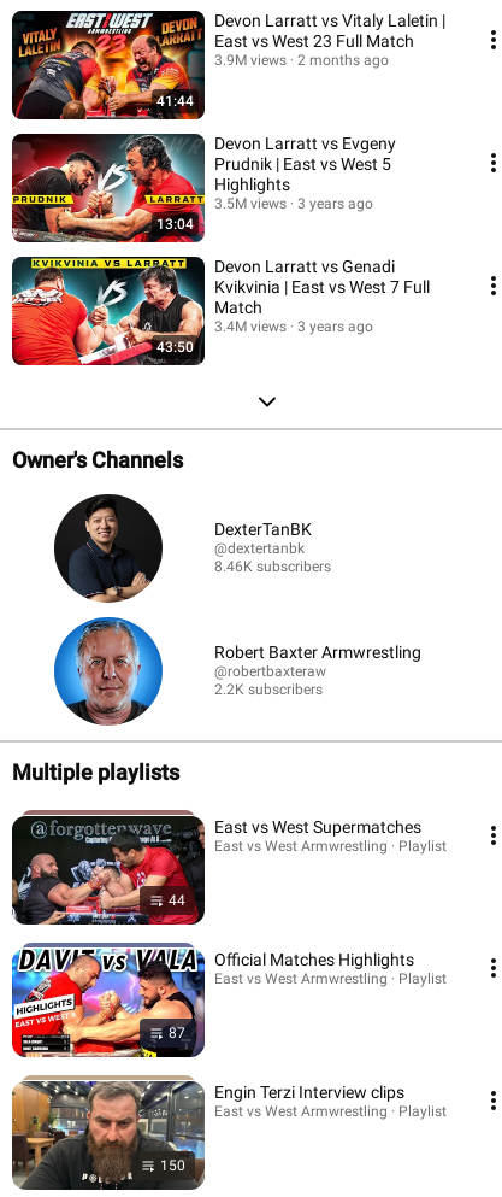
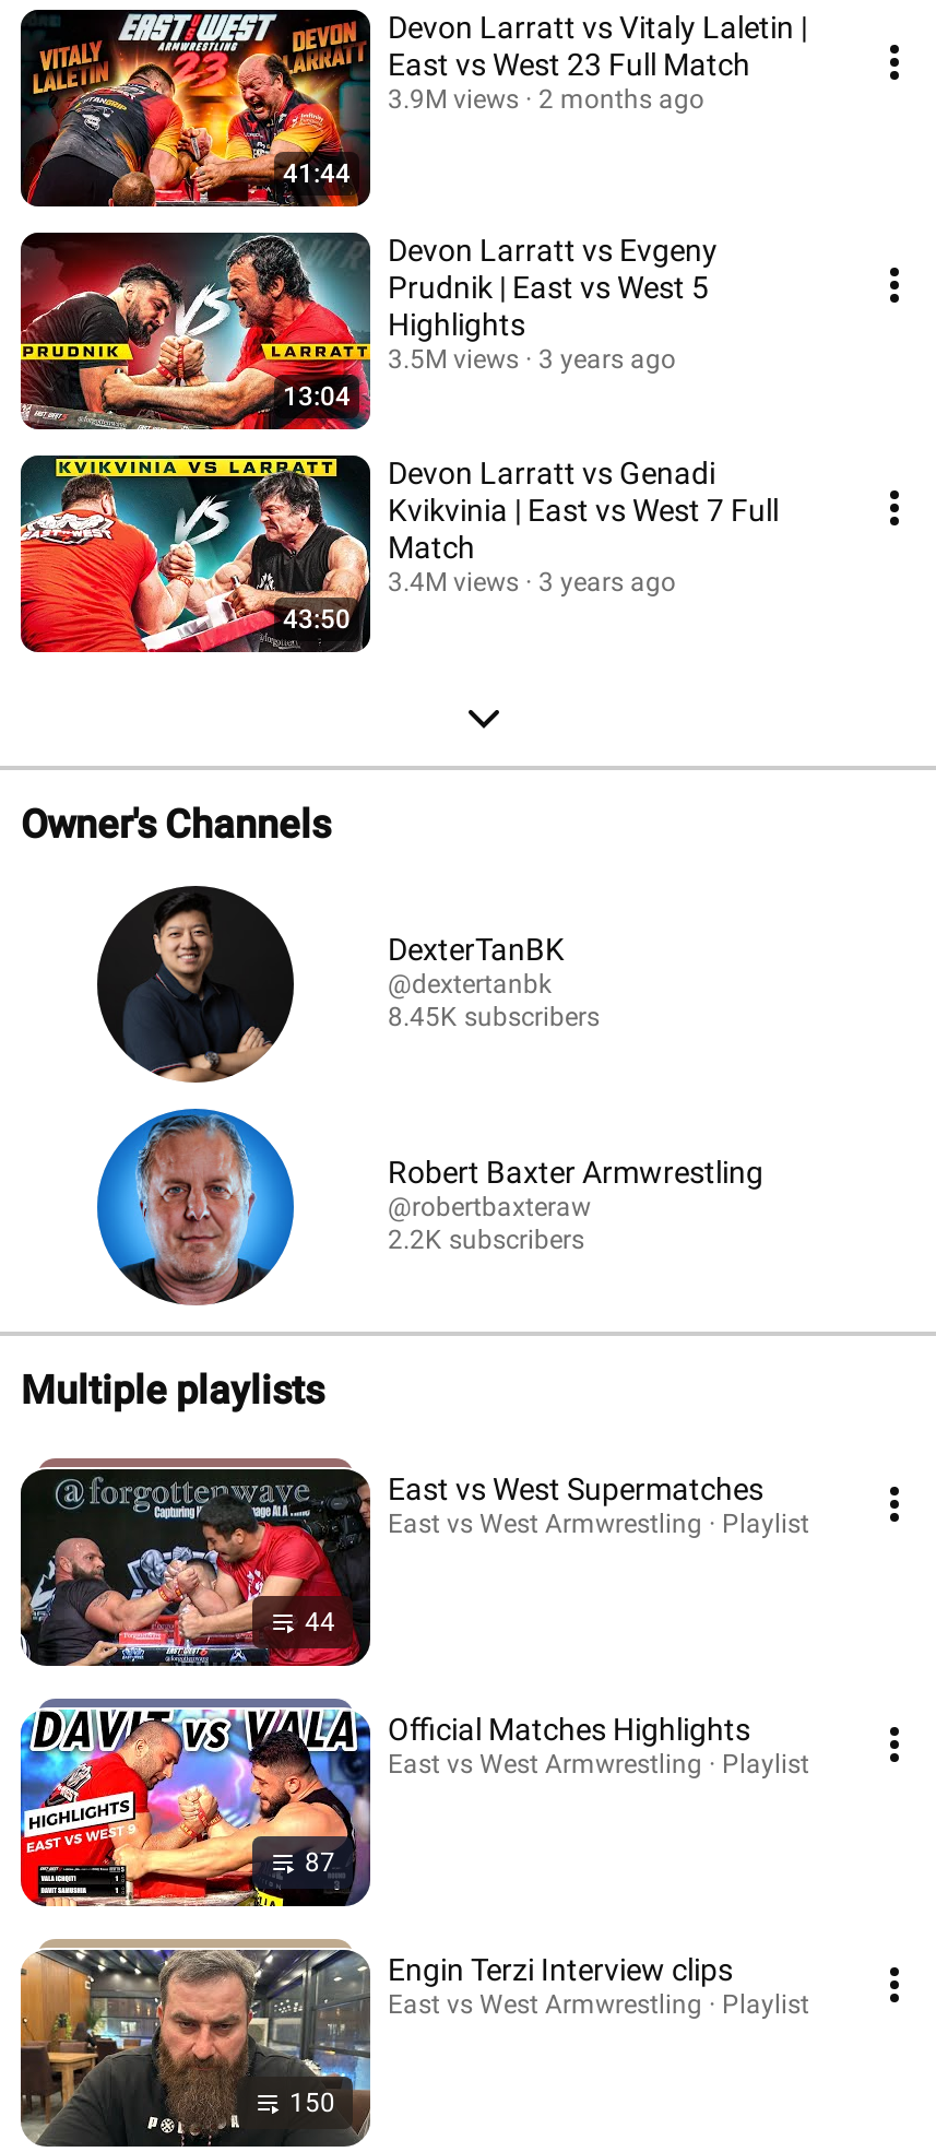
[214,559,331,576] 8.46K subscribers -> [388,1003,600,1033] 8.45K subscribers

